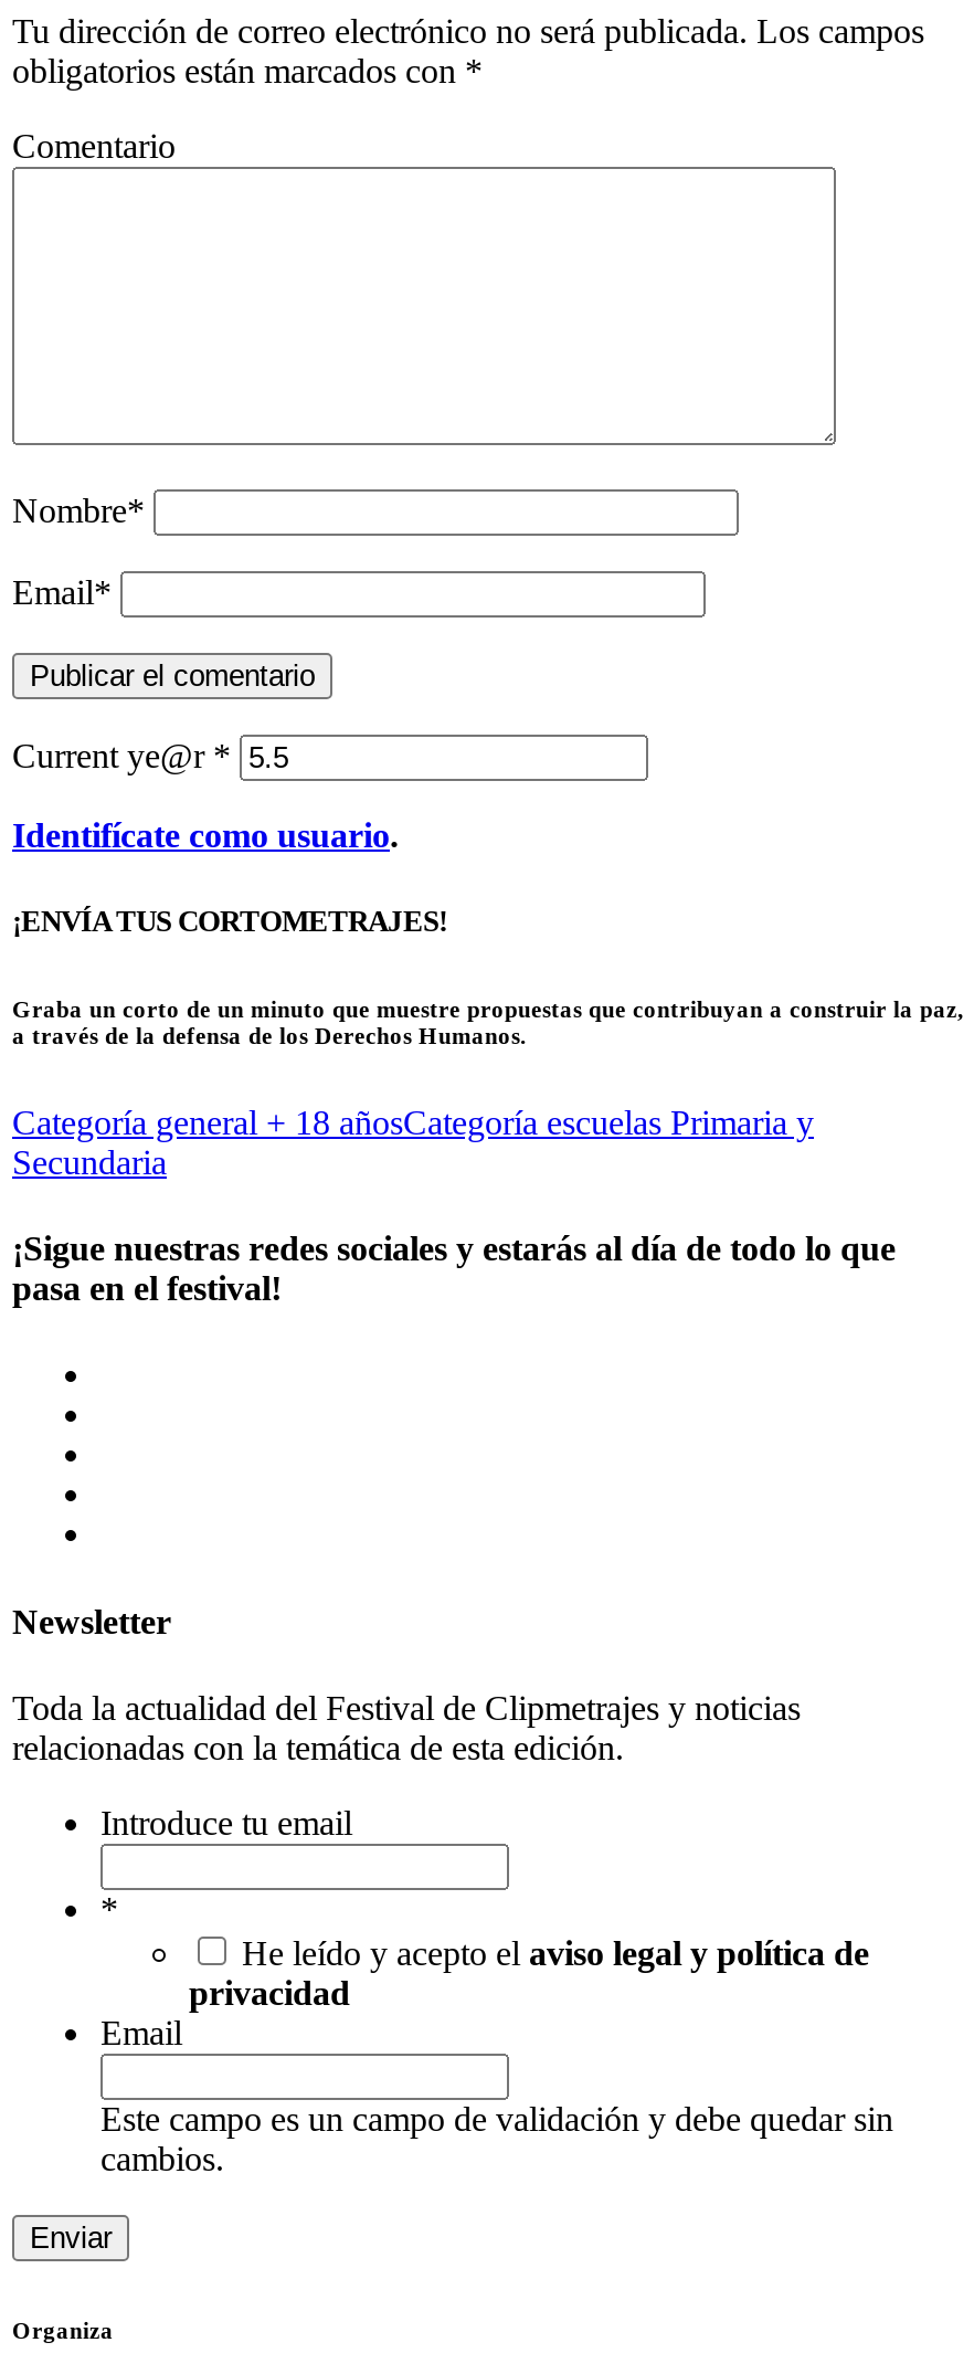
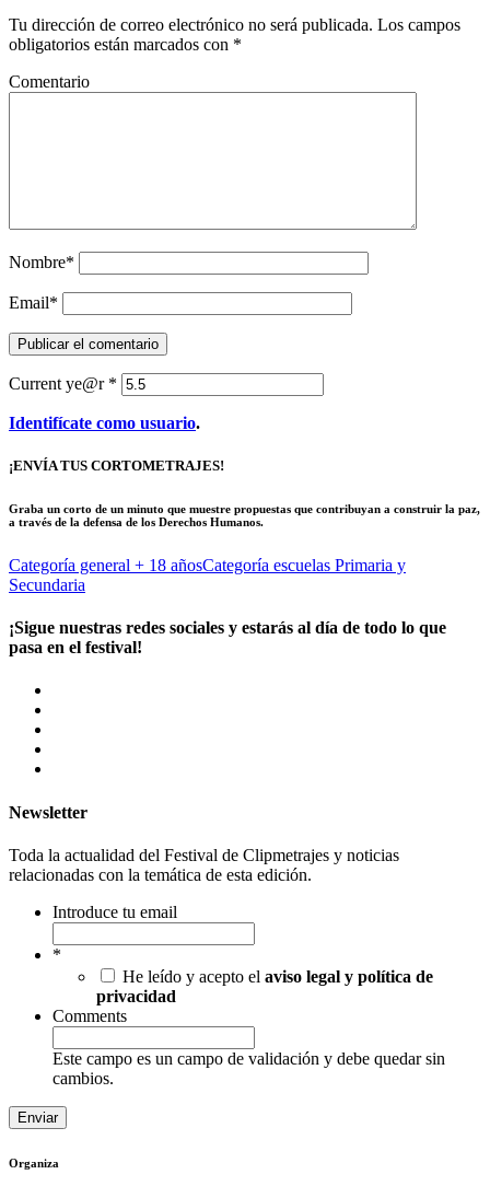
[100,2013,182,2051] Email -> [52,1006,127,1025] Comments

